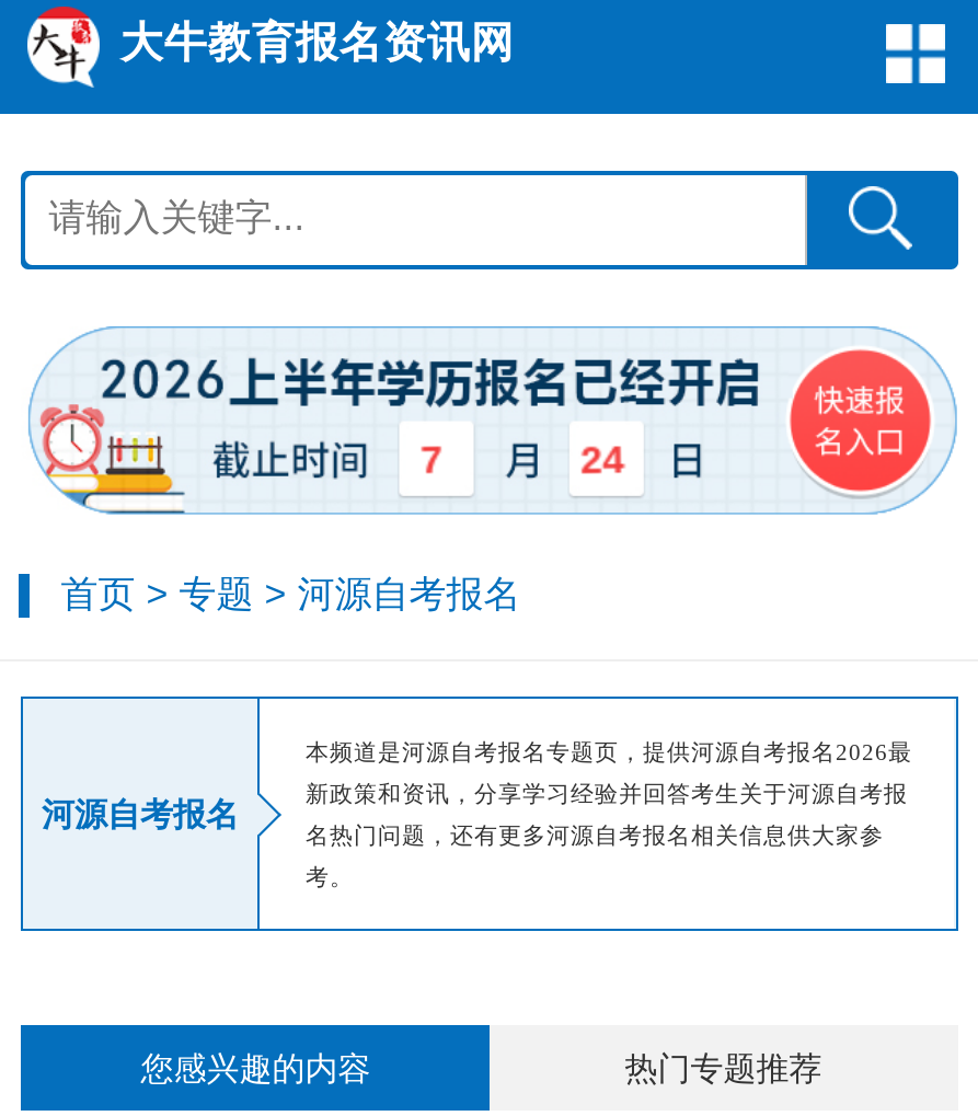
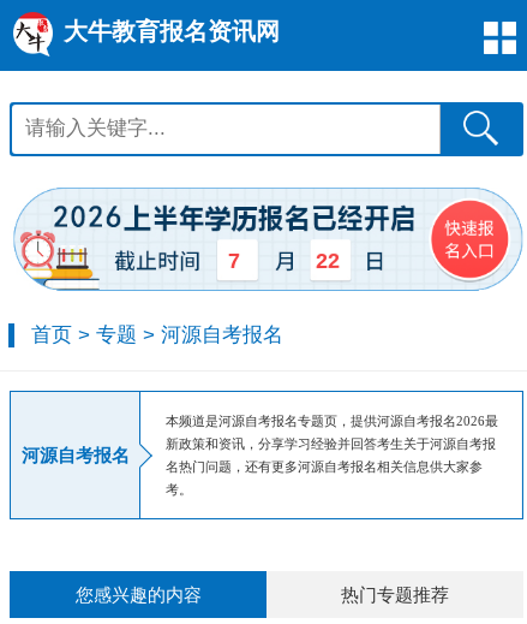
[581,437,625,482] 24 -> [317,250,341,274] 22

